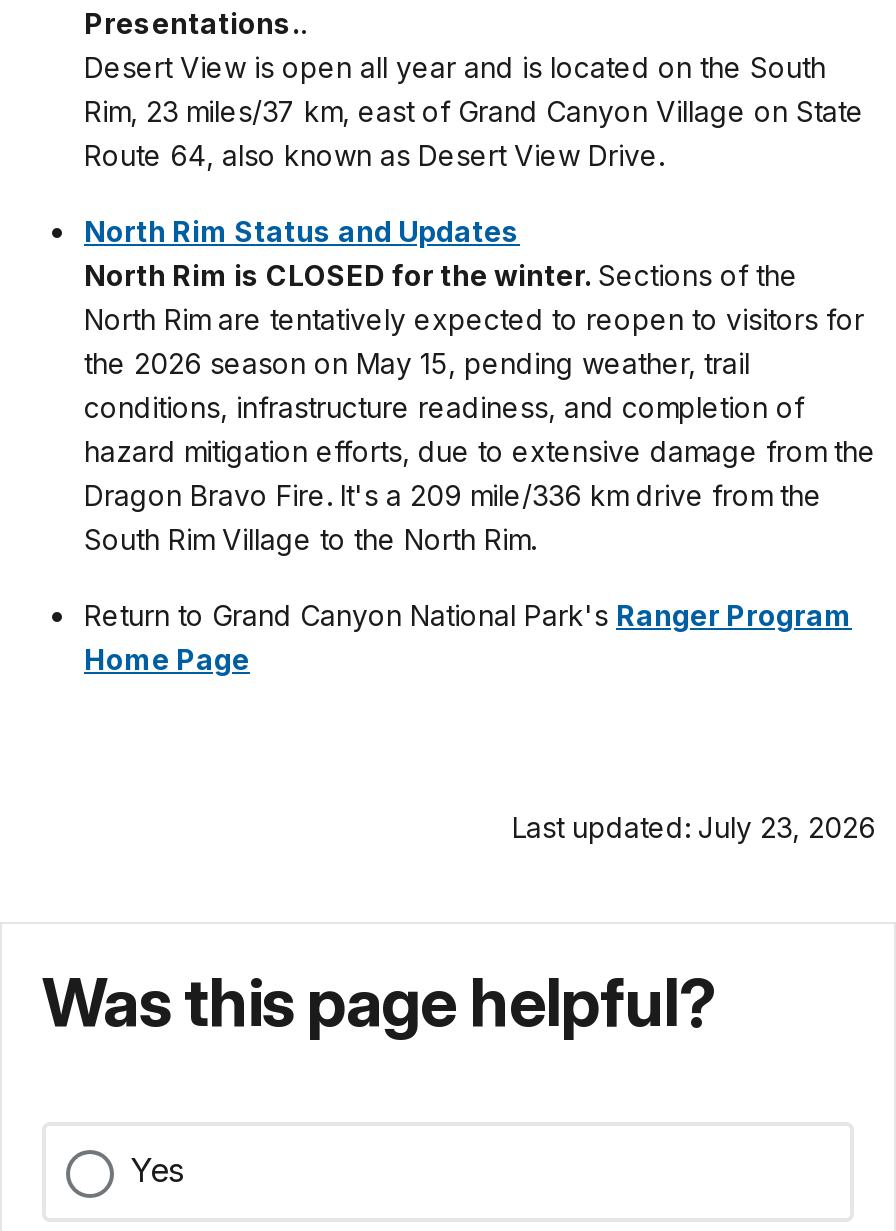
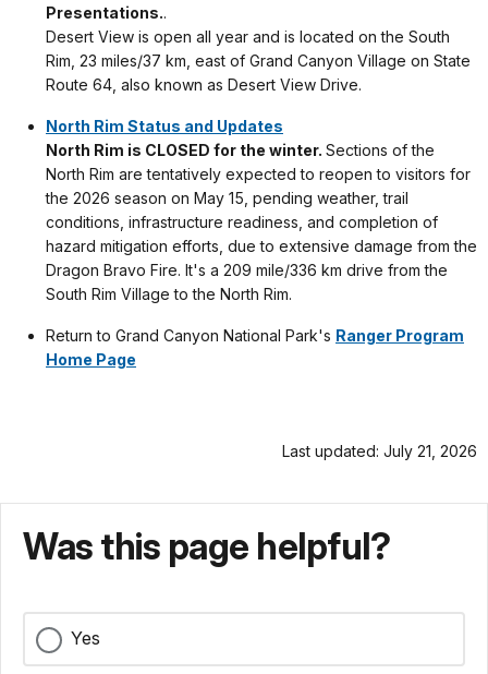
[512,810,876,844] Last updated: July 23, 2026 -> [282,442,477,460] Last updated: July 21, 2026

